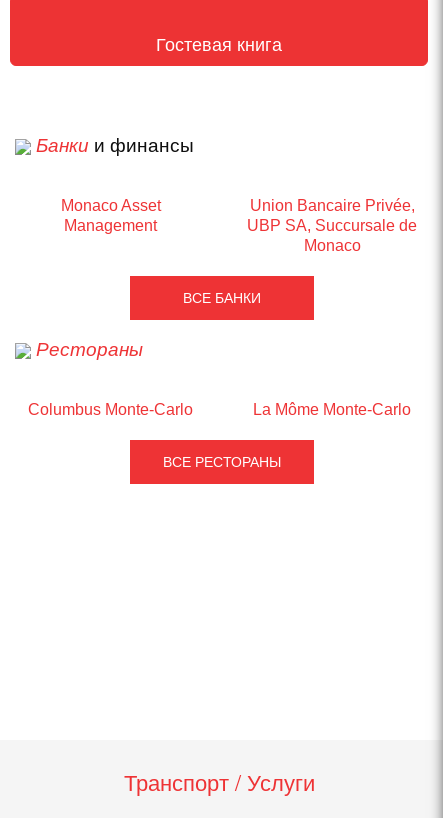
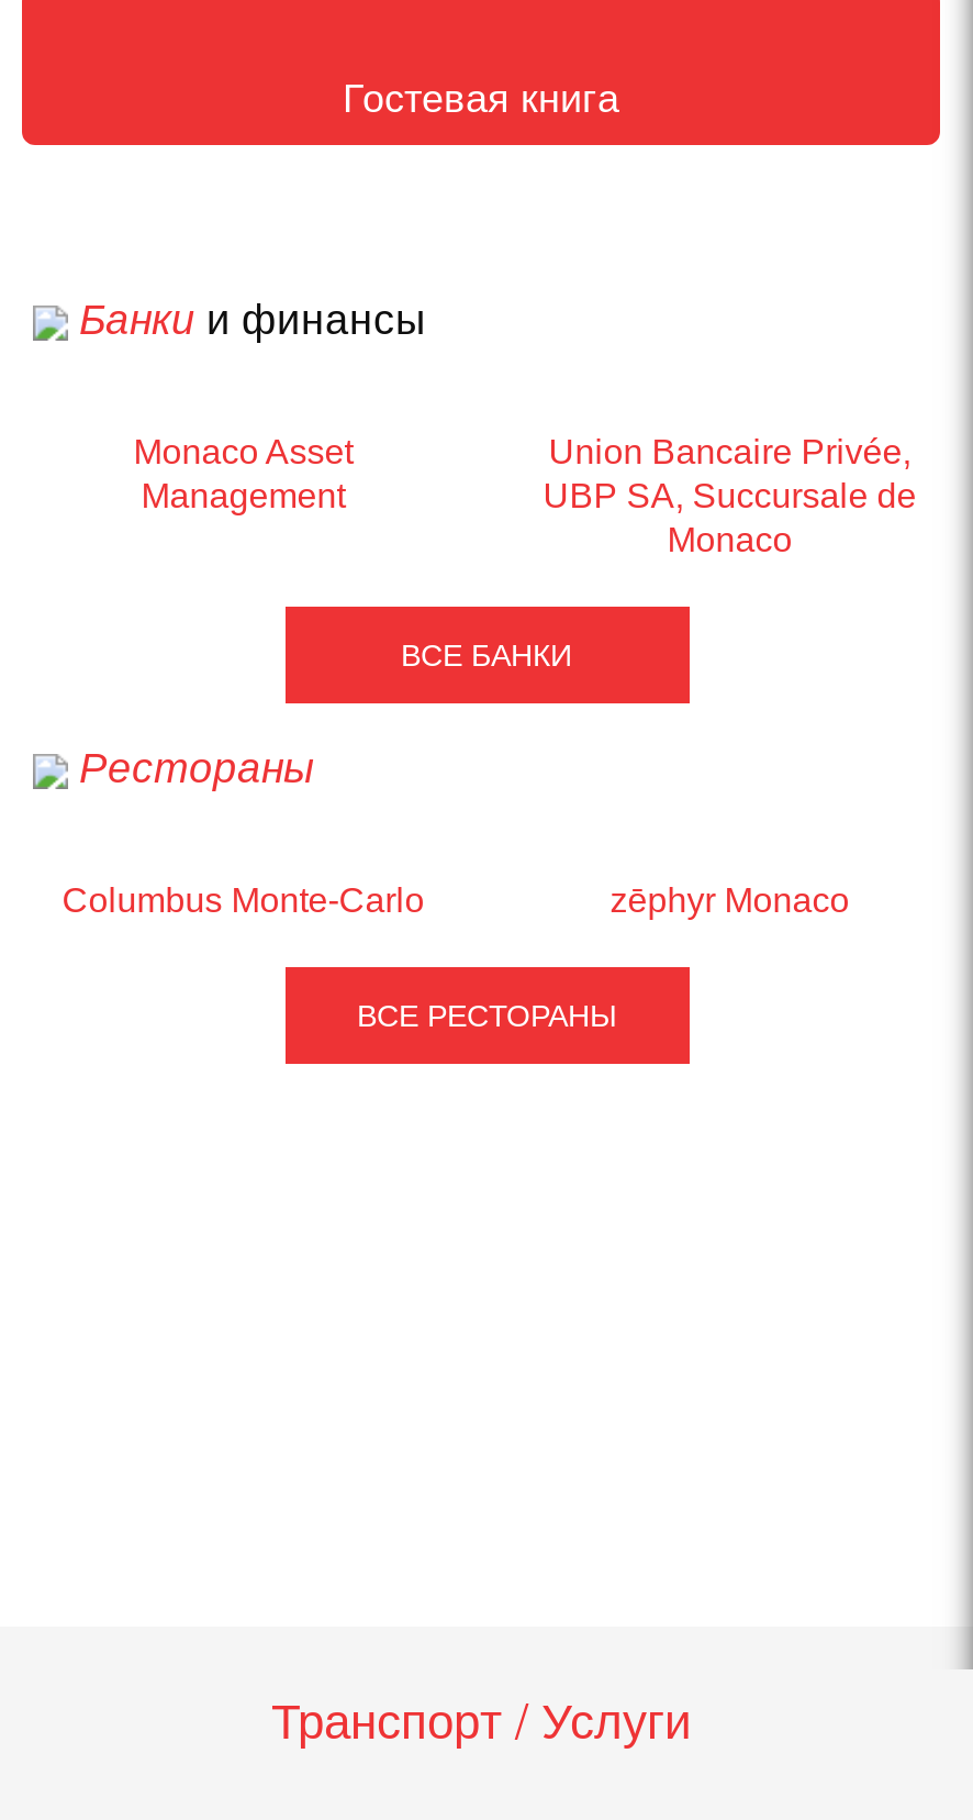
[253,401,411,418] La Môme Monte-Carlo -> [610,882,850,919] zēphyr Monaco

